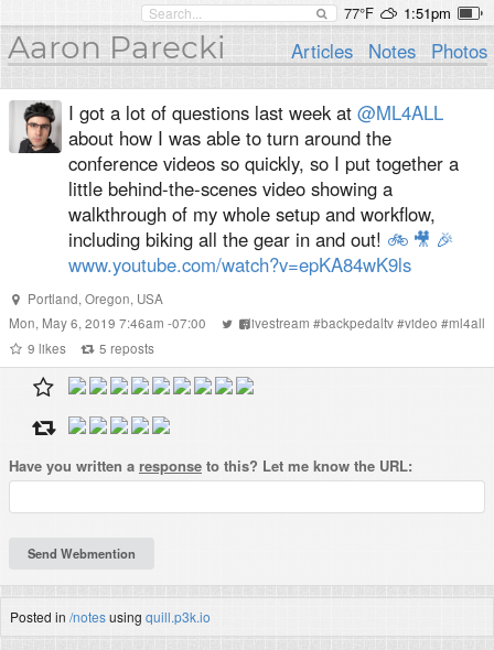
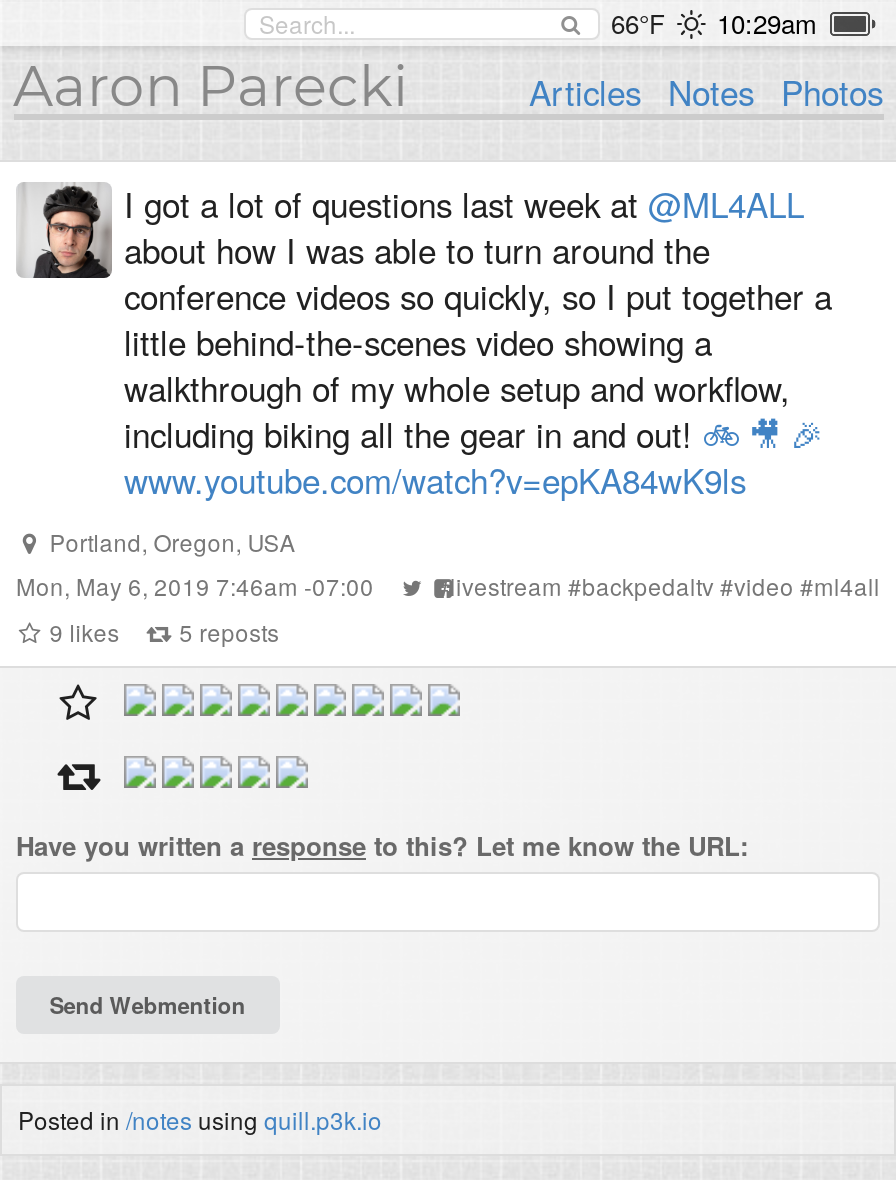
[343,2,450,23] 77°F | 1:51pm -> [611,4,817,42] 66°F | 10:29am

